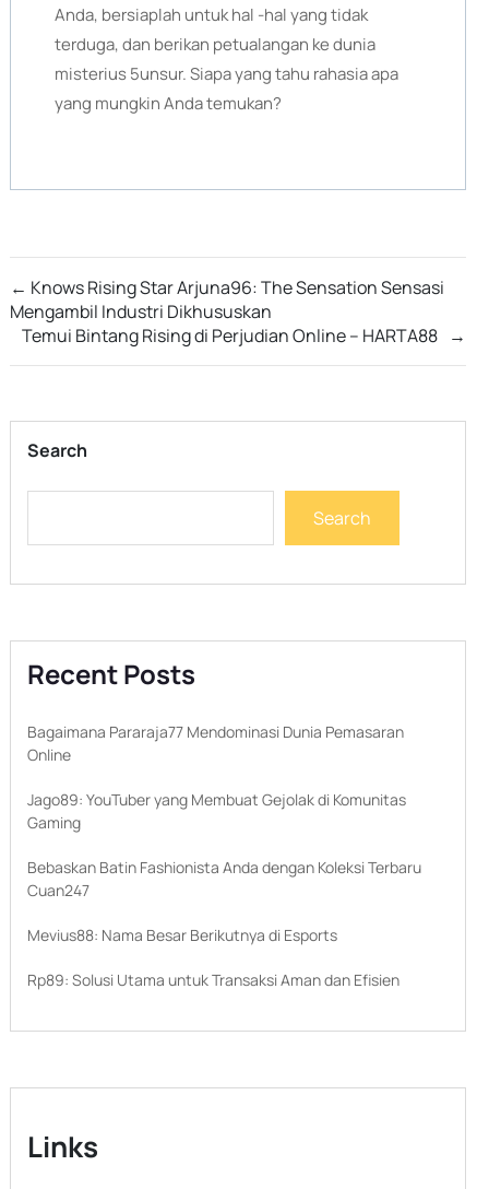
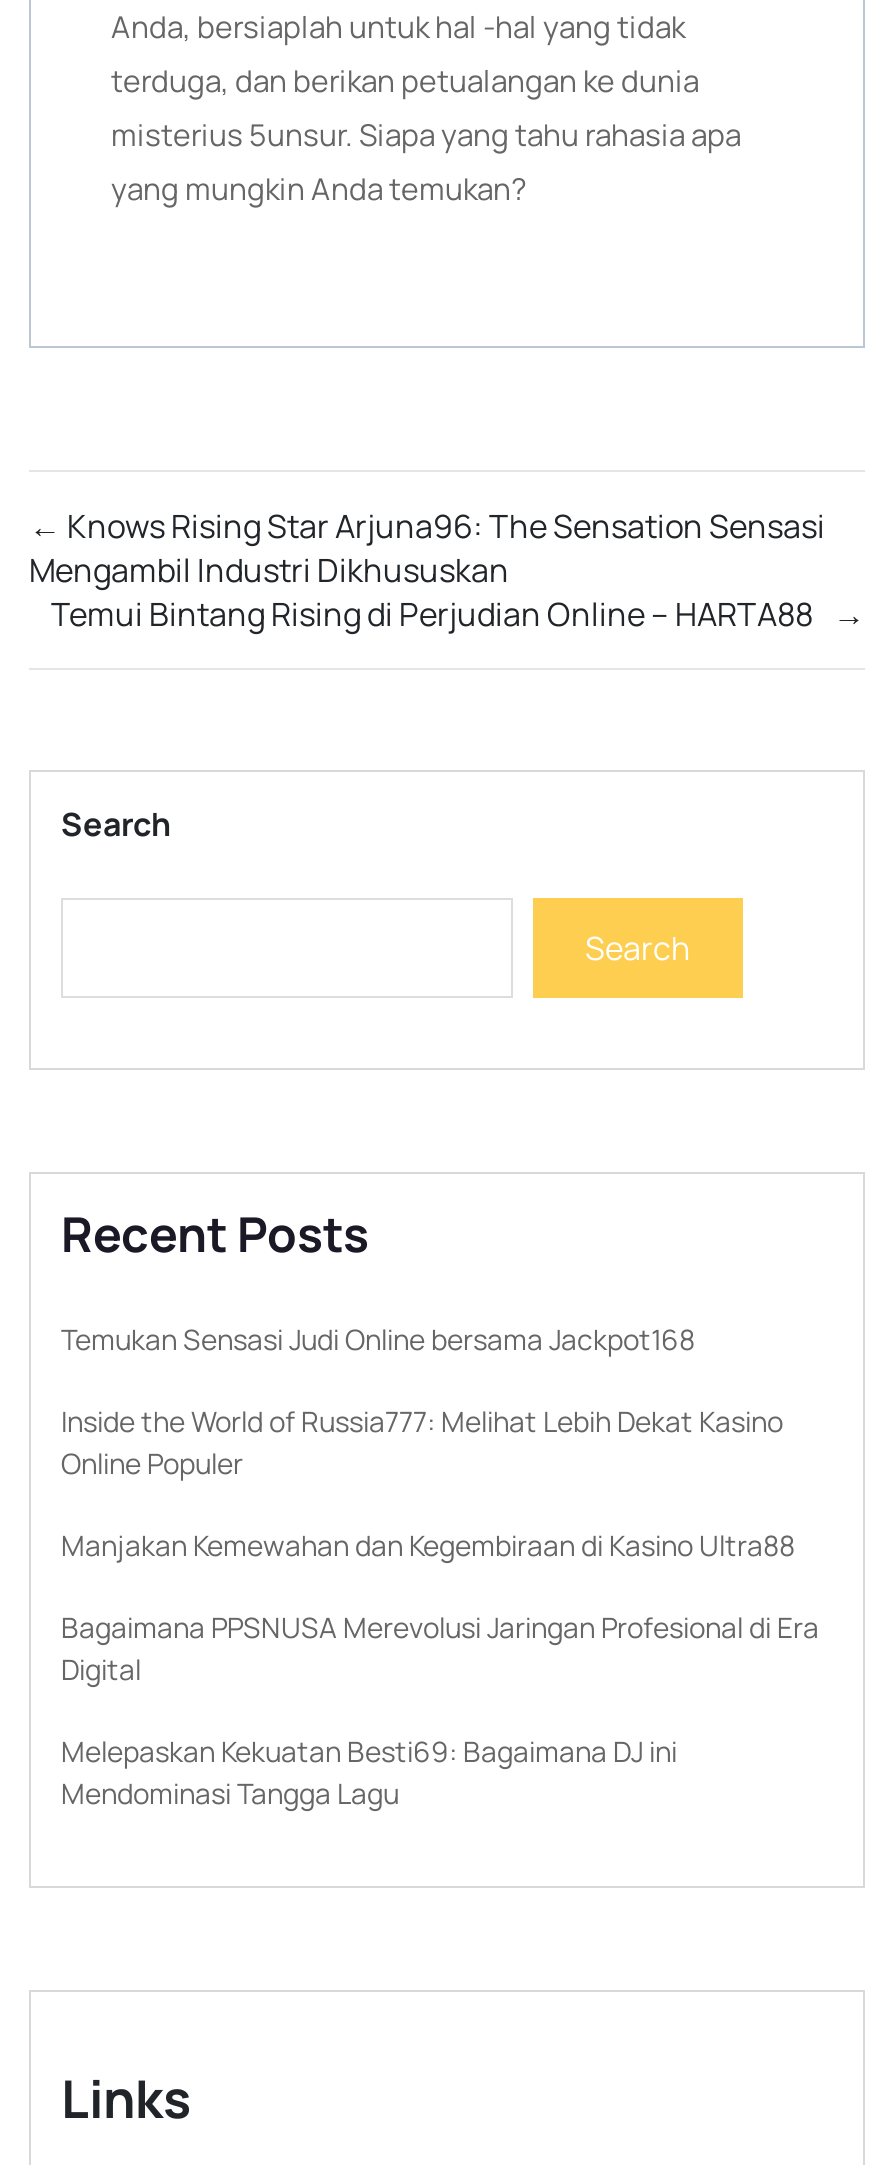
[27,721,404,765] Bagaimana Pararaja77 Mendominasi Dunia Pemasaran | Online -> [61,1320,695,1358] Temukan Sensasi Judi Online bersama Jackpot168
[27,789,406,833] Jago89: YouTuber yang Membuat Gejolak di Komunitas | Gaming -> [61,1402,783,1482] Inside the World of Russia777: Melihat Lebih Dekat Kasino | Online Populer
[27,857,421,901] Bebaskan Batin Fashionista Anda dengan Koleksi Terbaru | Cuan247 -> [61,1526,795,1564] Manjakan Kemewahan dan Kegembiraan di Kasino Ultra88
[27,925,337,945] Mevius88: Nama Besar Berikutnya di Esports -> [61,1608,819,1688] Bagaimana PPSNUSA Merevolusi Jaringan Profesional di Era | Digital
[27,969,400,990] Rp89: Solusi Utama untuk Transaksi Aman dan Efisien -> [61,1732,677,1812] Melepaskan Kekuatan Besti69: Bagaimana DJ ini | Mendominasi Tangga Lagu

